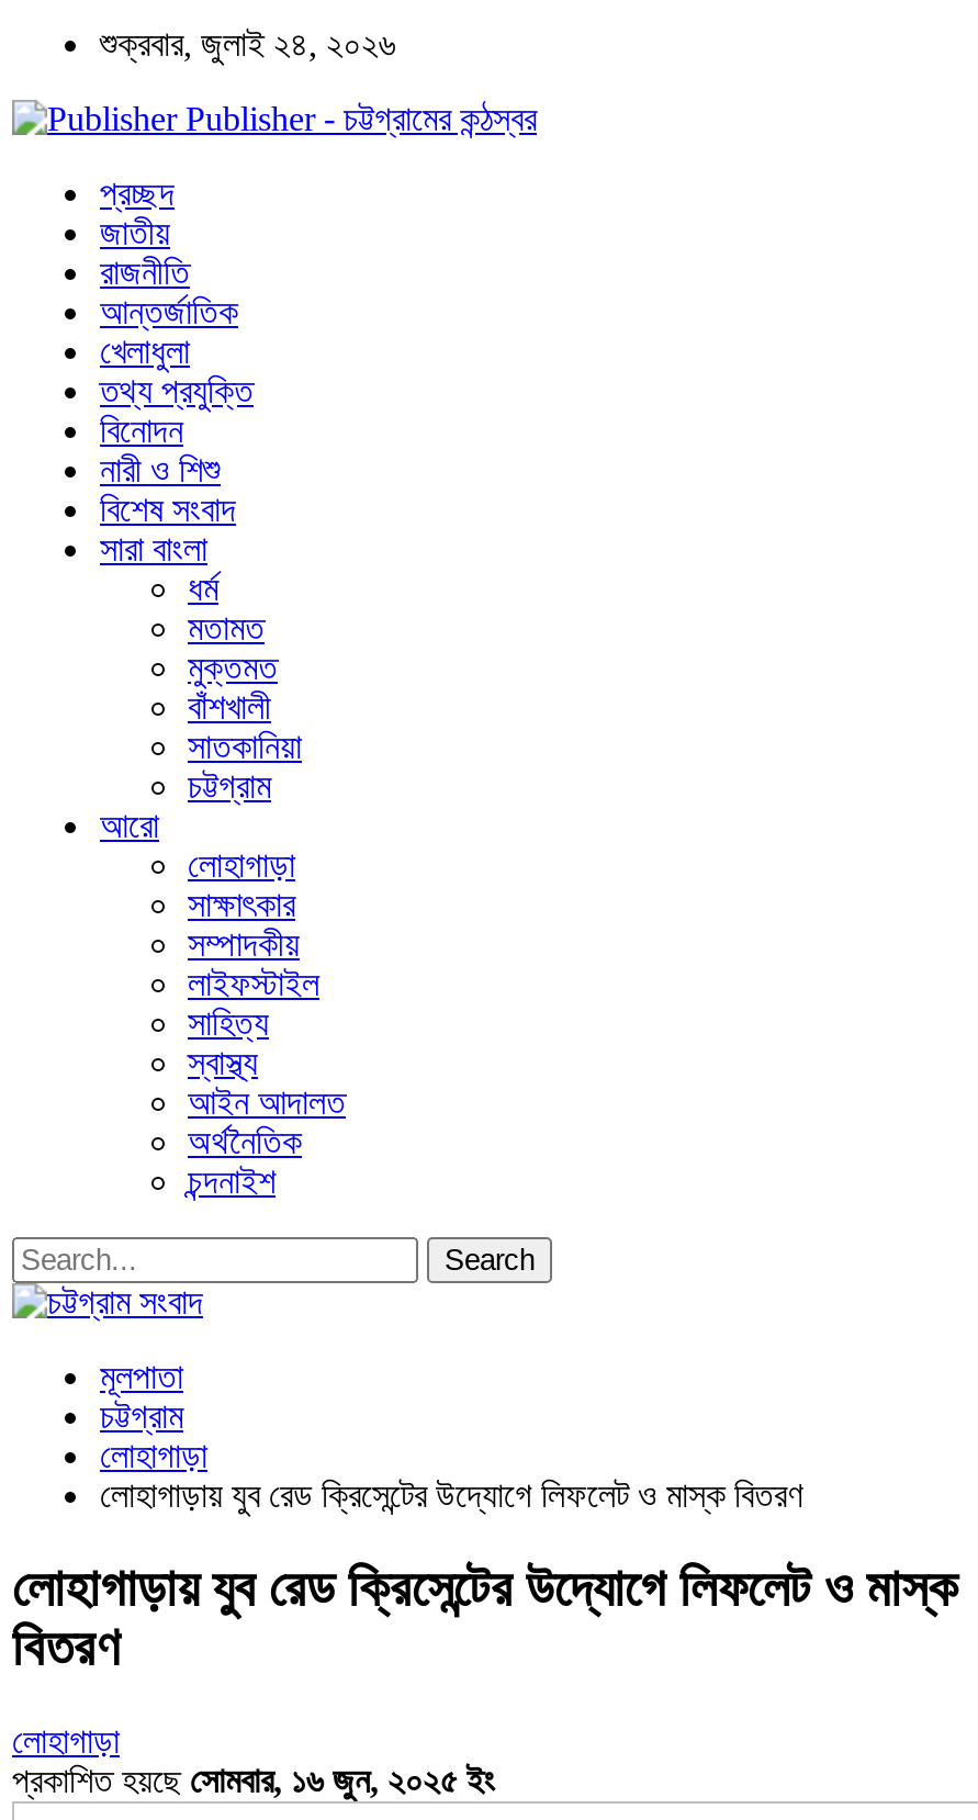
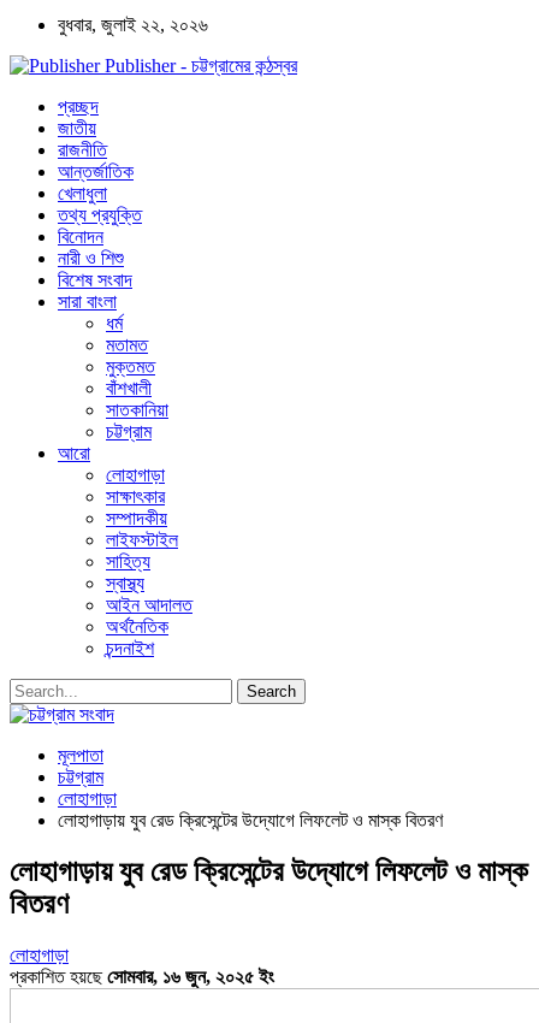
[100,25,396,63] শুক্রবার, জুলাই ২৪, ২০২৬ -> [58,14,208,35] বুধবার, জুলাই ২২, ২০২৬

